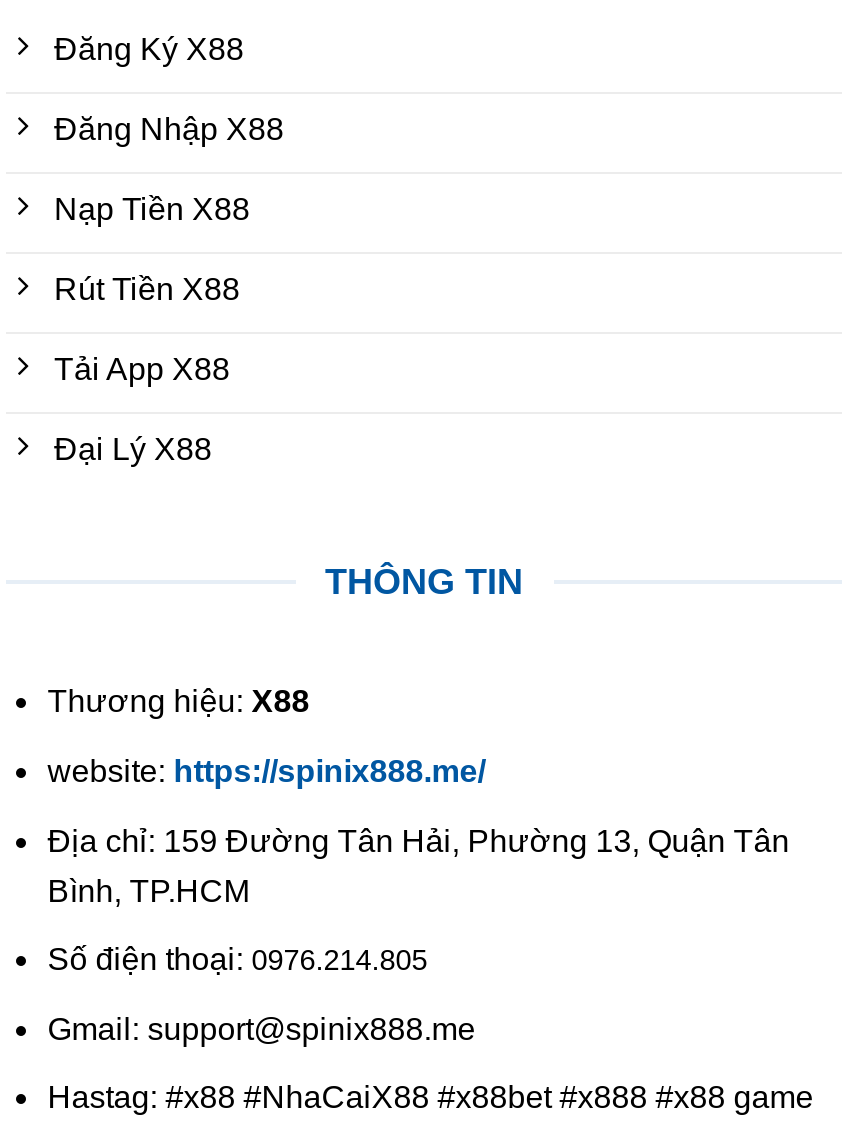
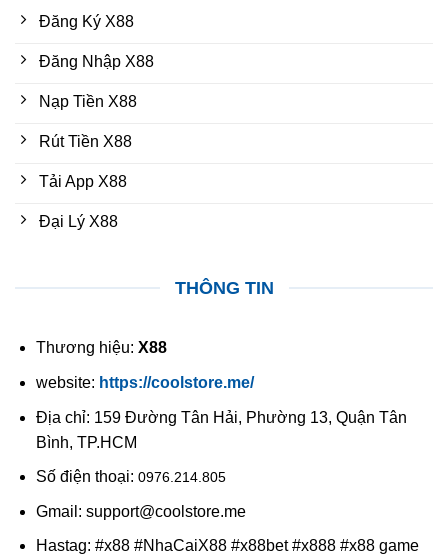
[48,754,486,788] website: https://spinix888.me/ -> [36,374,254,391] website: https://coolstore.me/
[48,1012,476,1046] Gmail: support@spinix888.me -> [36,503,246,520] Gmail: support@coolstore.me

